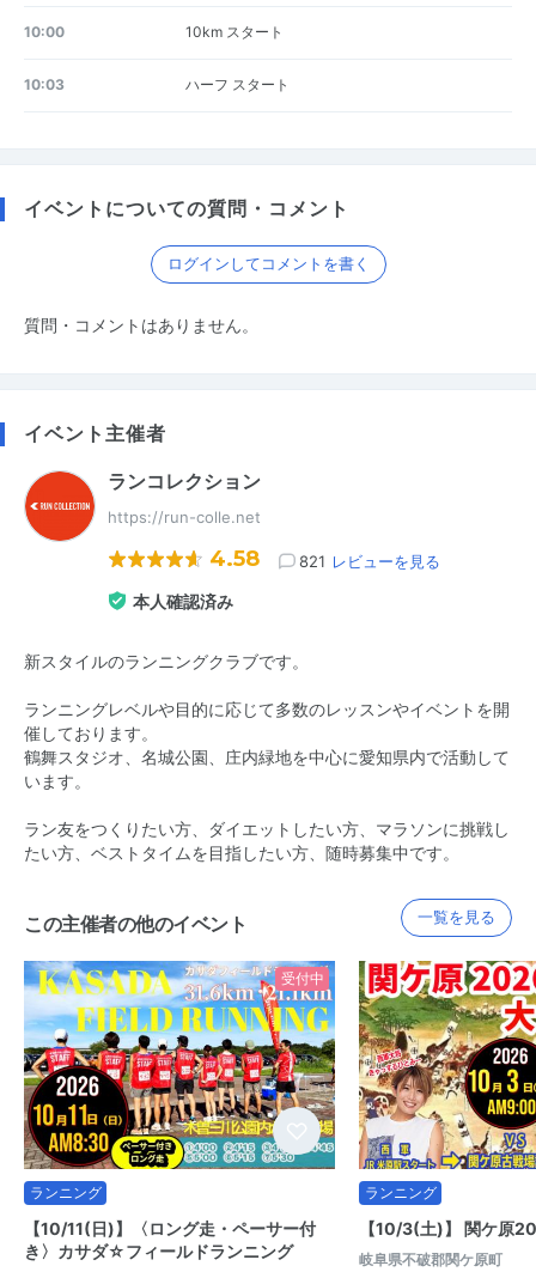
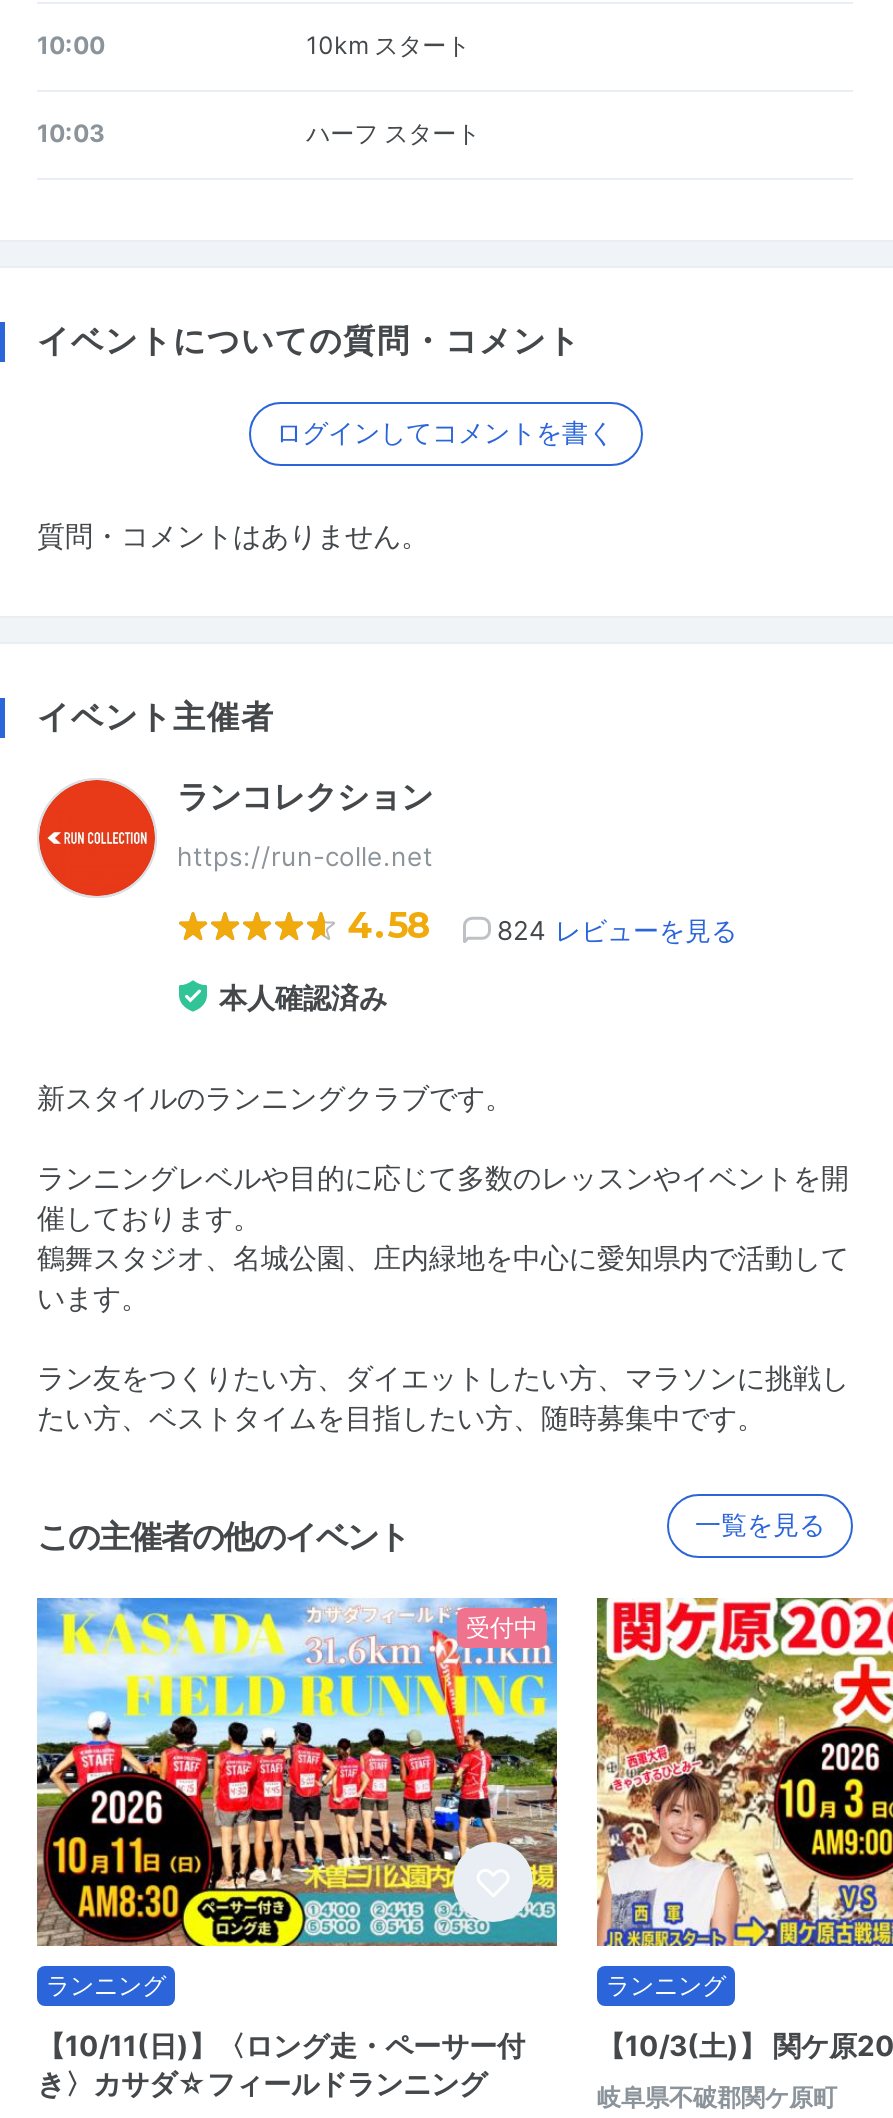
[299,551,440,571] 821 レビューを見る -> [497,914,737,946] 824 レビューを見る

